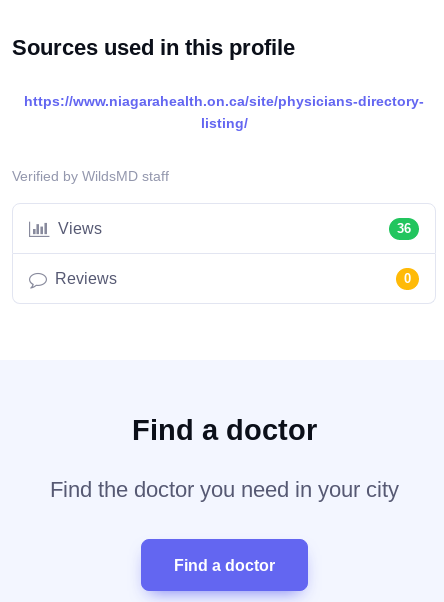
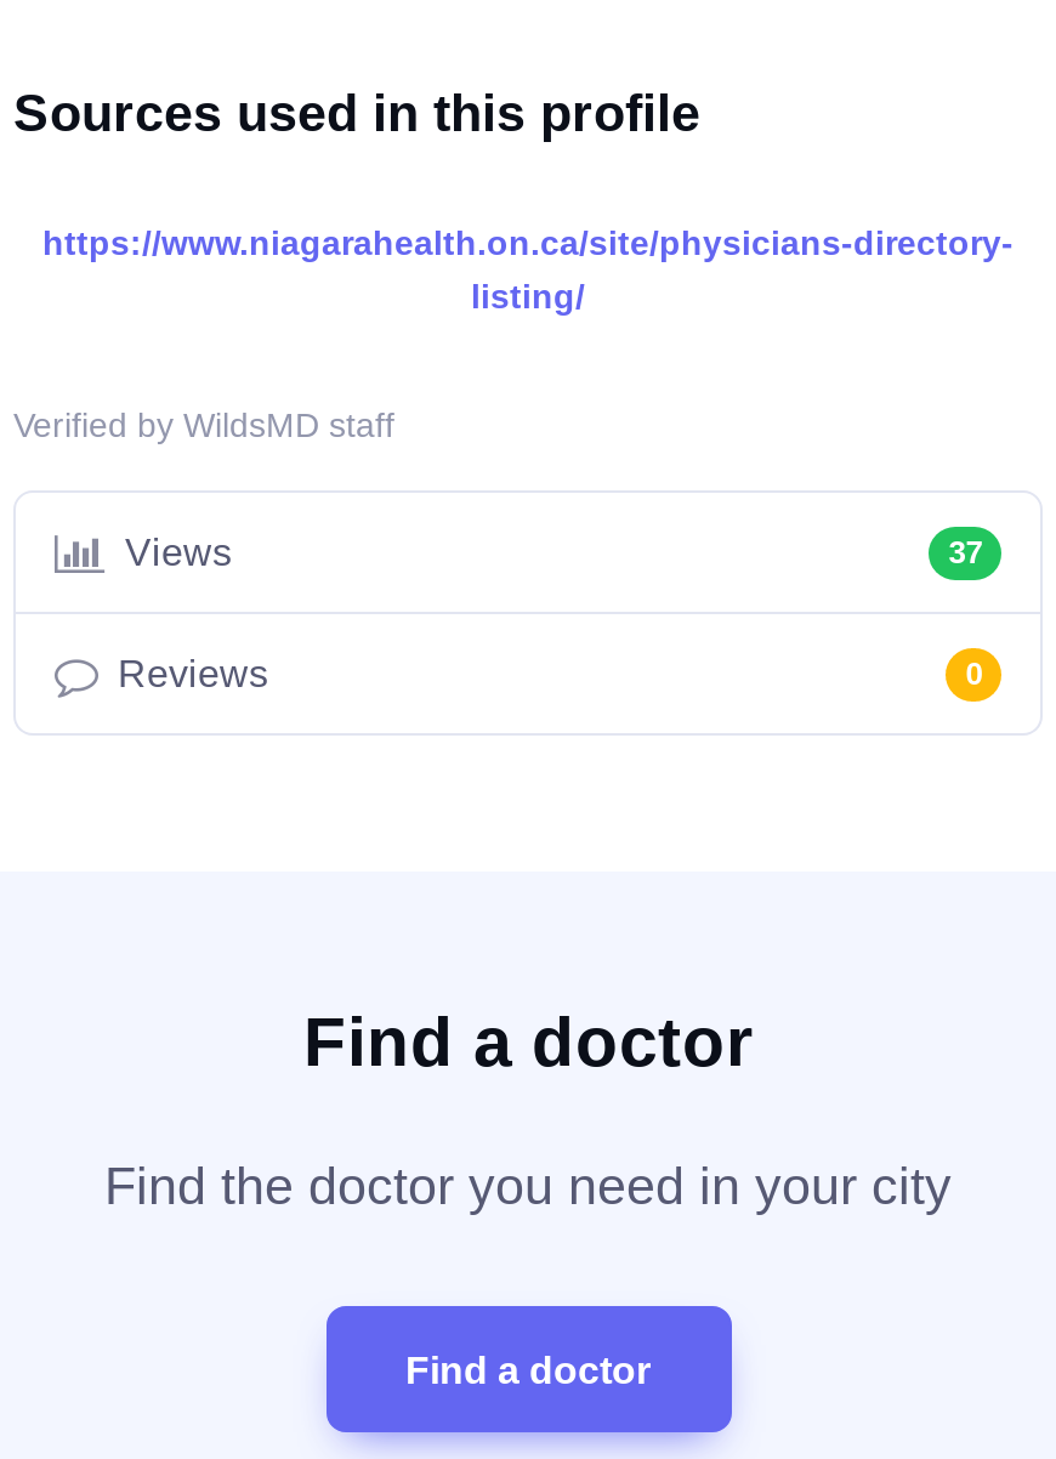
[397,221,411,236] 36 -> [948,534,982,571] 37

